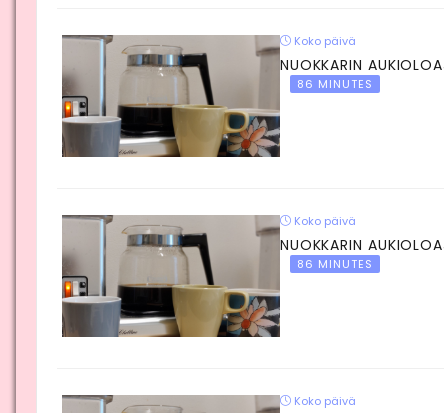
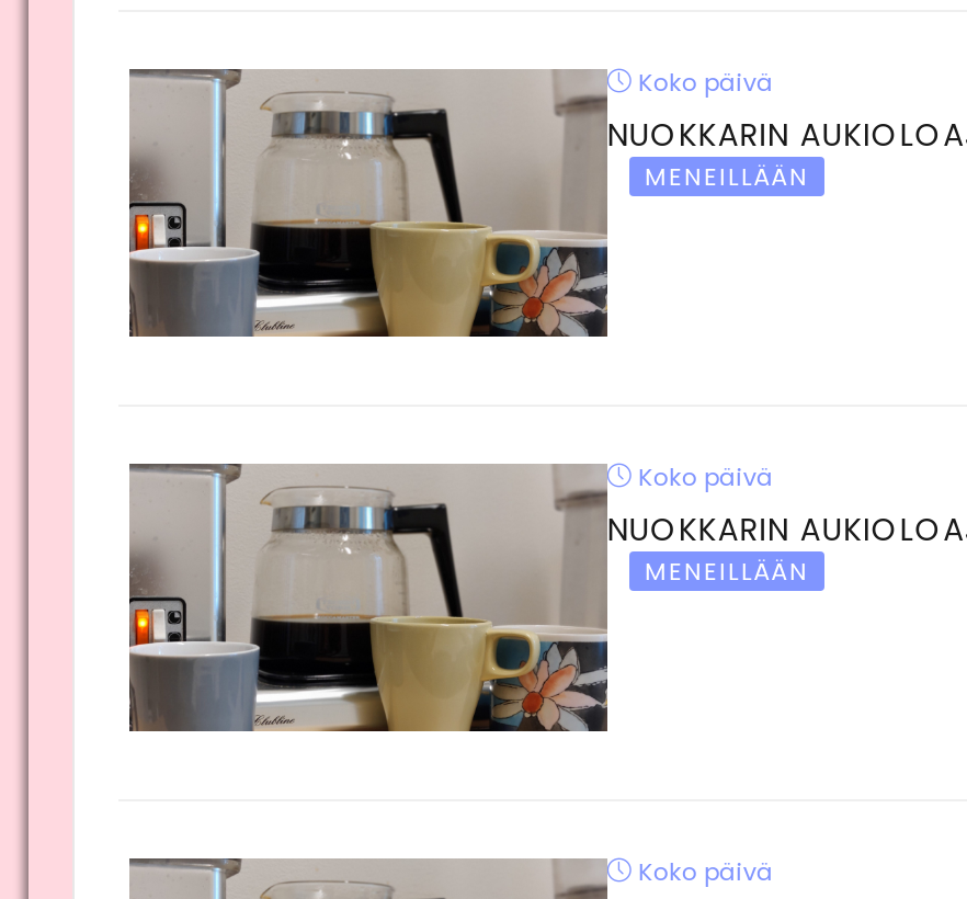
[297,75,373,91] 86 MINUTES -> [644,159,809,194] MENEILLÄÄN
[297,256,373,272] 86 MINUTES -> [644,554,809,589] MENEILLÄÄN

